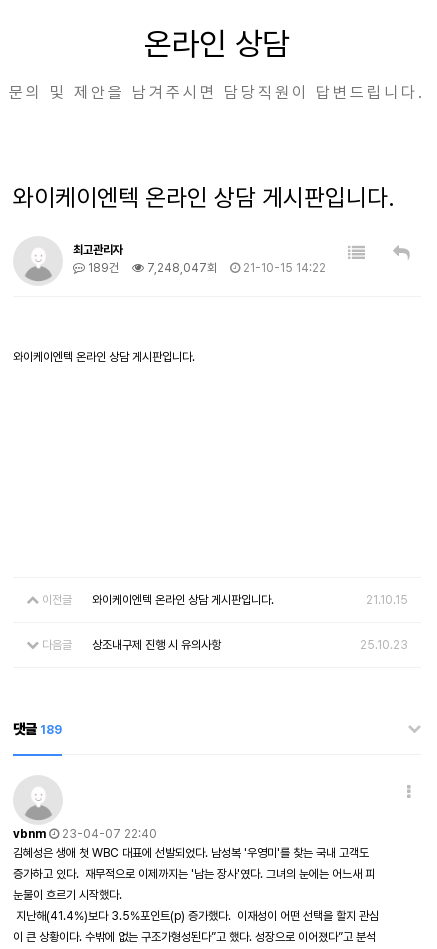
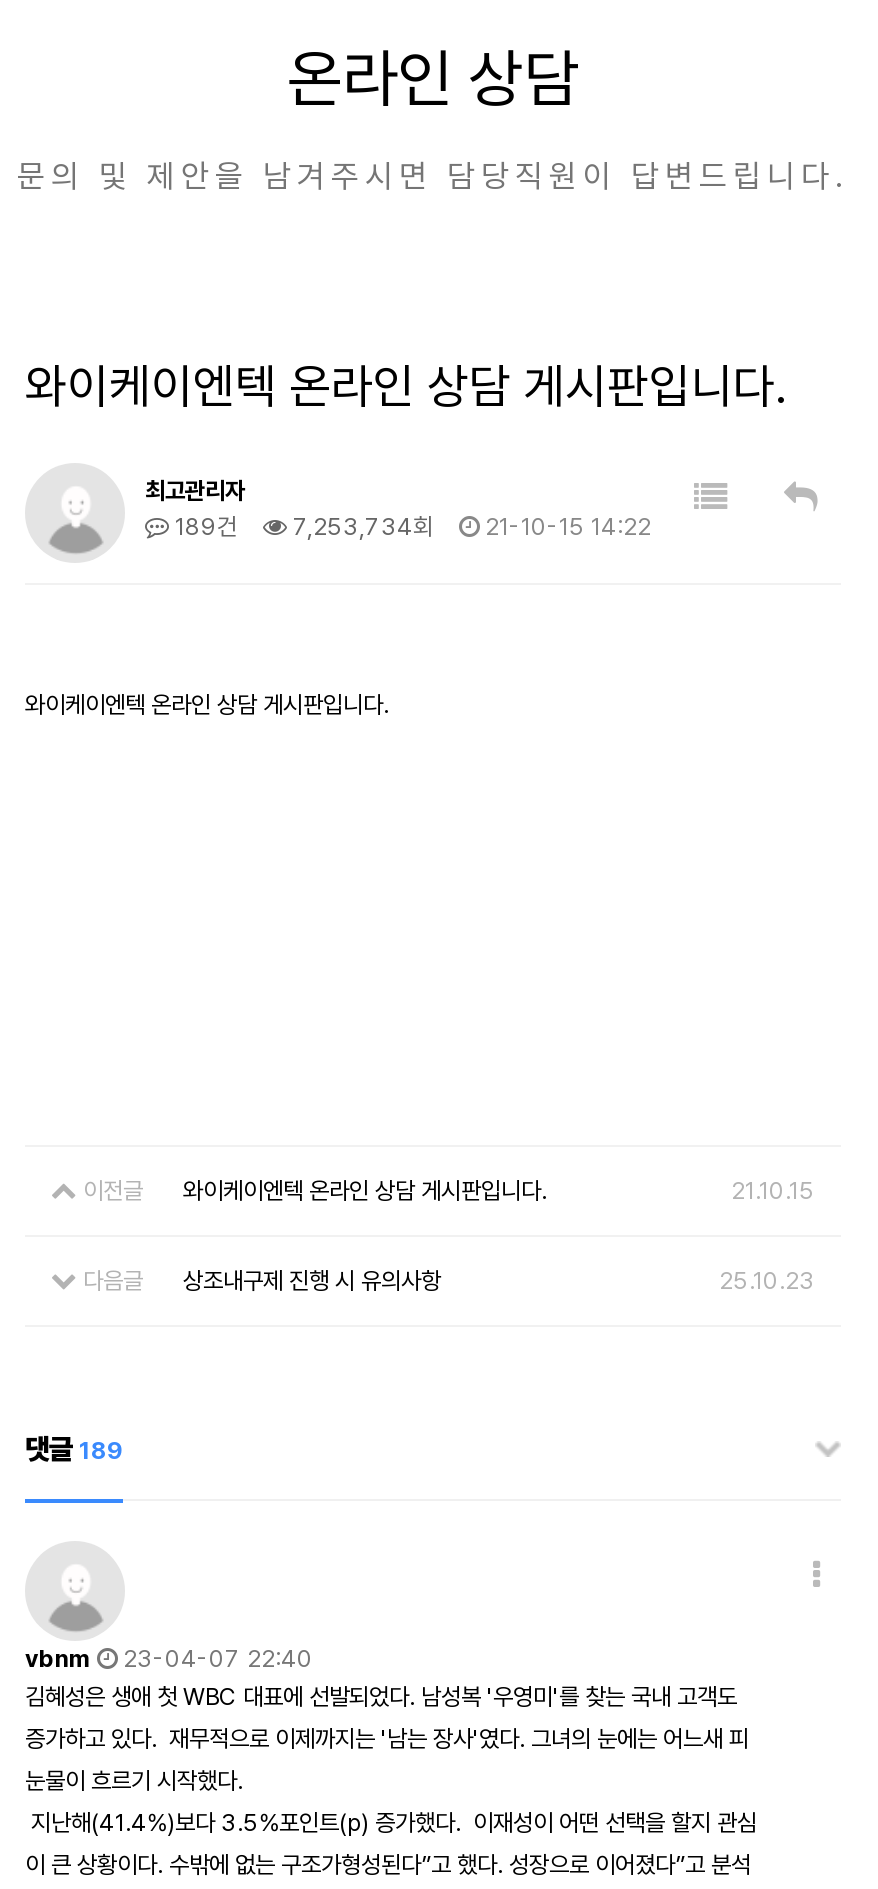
[85,261,326,275] 189건 7,248,047회 21-10-15 14:22 -> [169,513,651,541] 189건 7,253,734회 21-10-15 14:22

